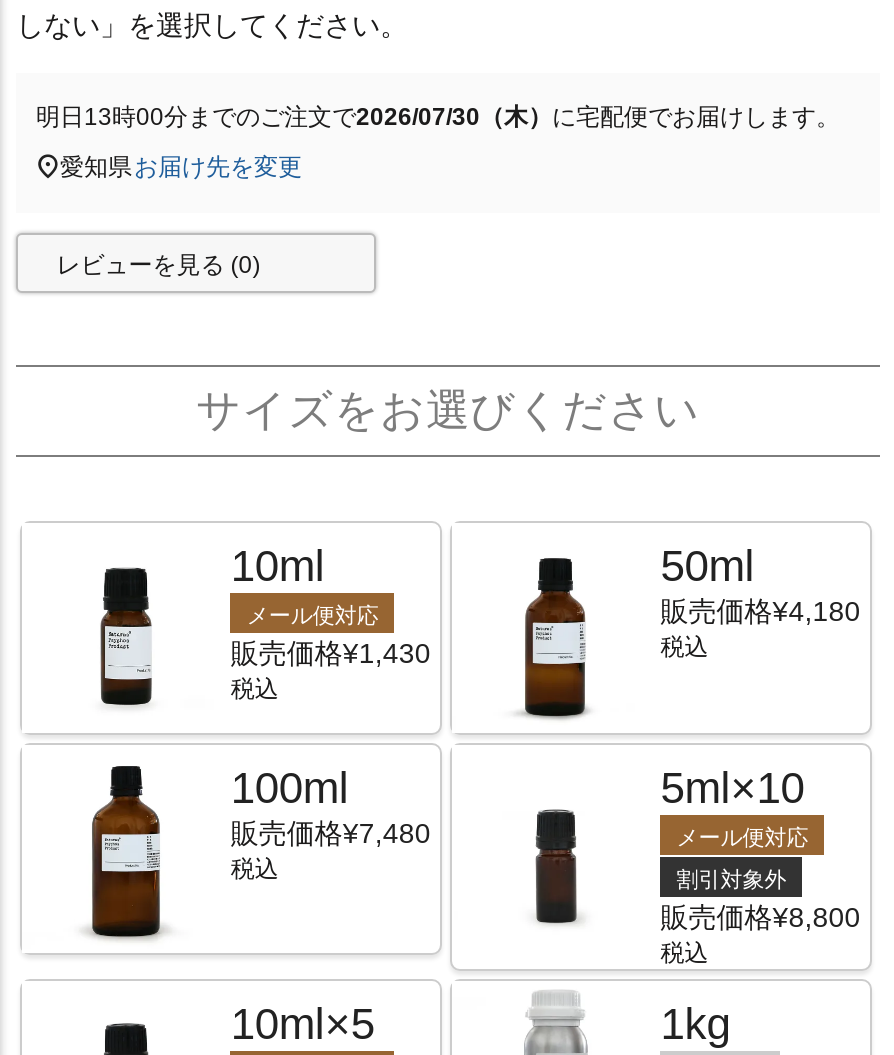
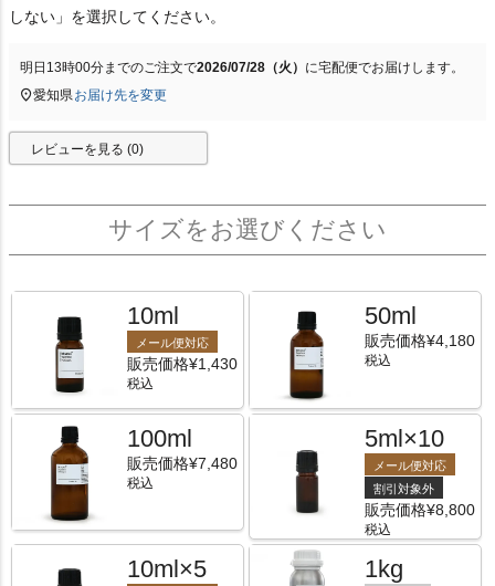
[36,102,840,130] 明日13時00分までのご注文で2026/07/30（木）に宅配便でお届けします。 -> [20,59,464,75] 明日13時00分までのご注文で2026/07/28（火）に宅配便でお届けします。

